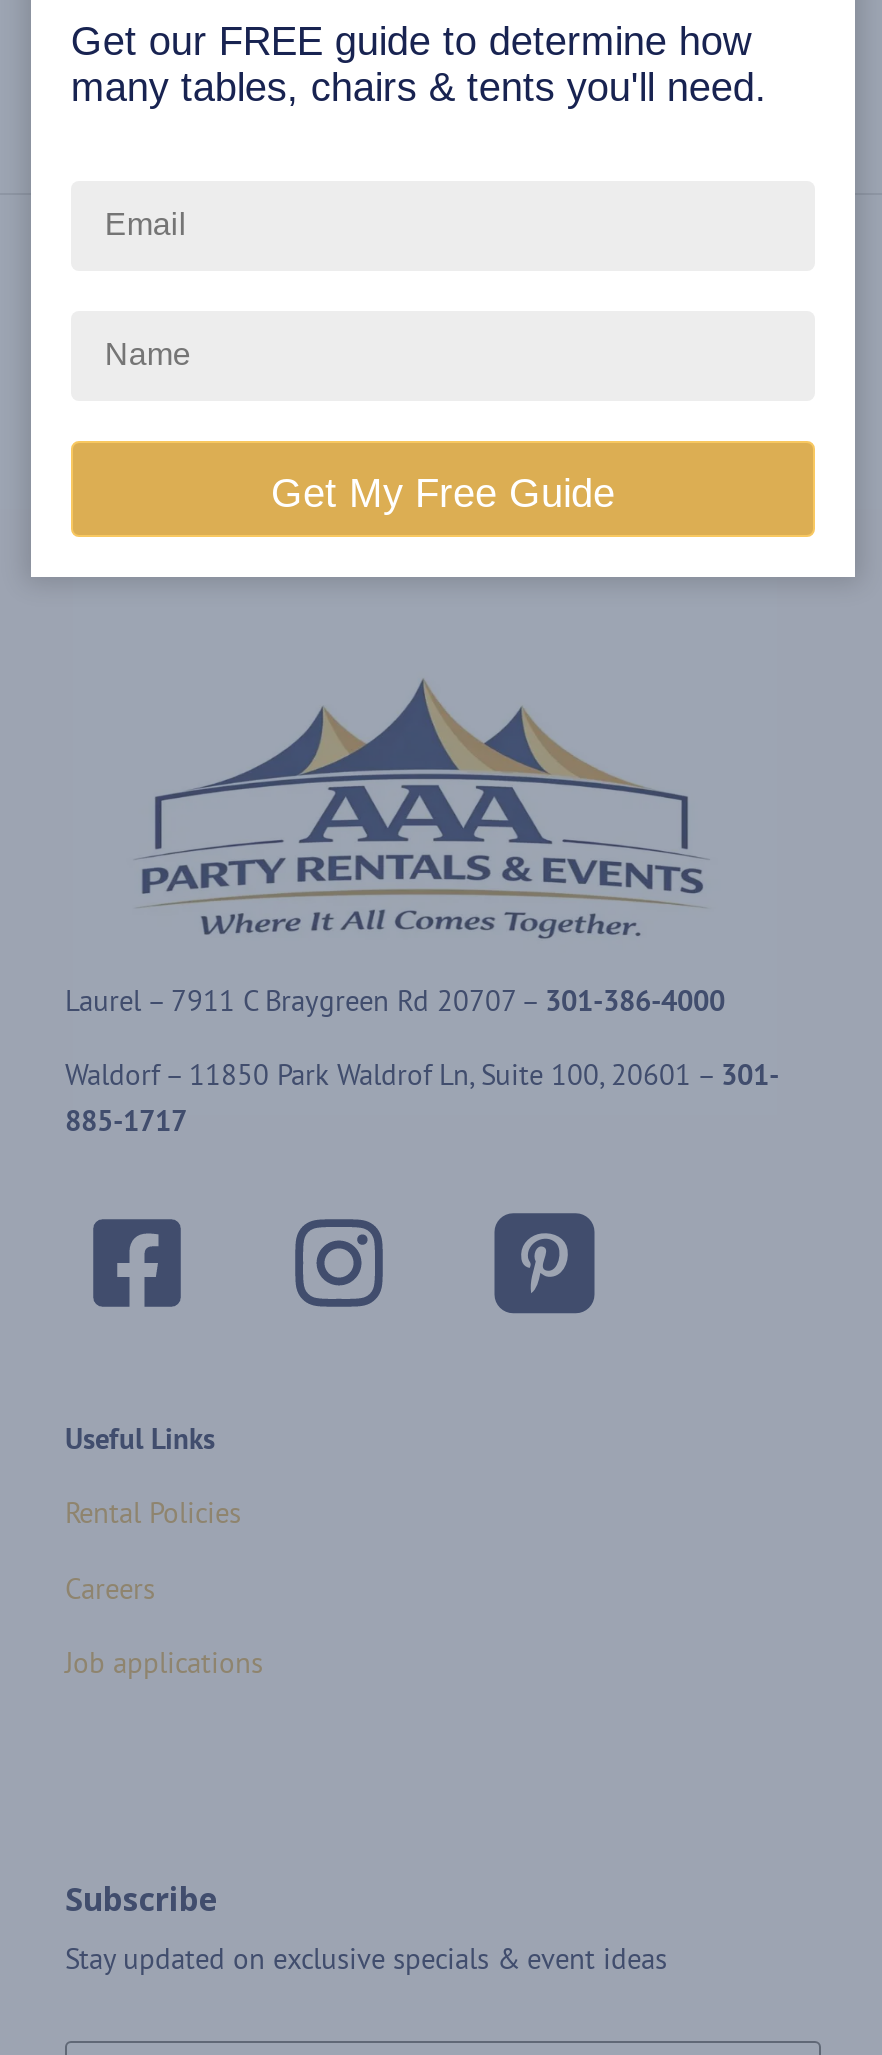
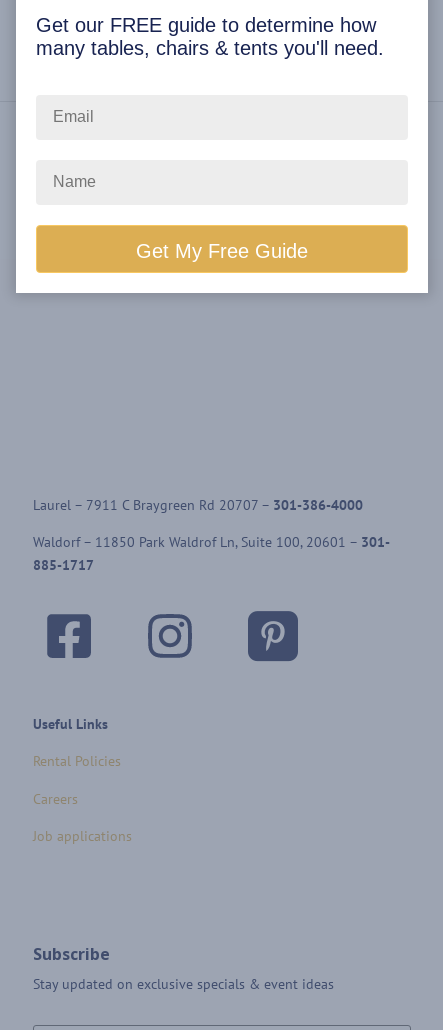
[141,679,705,939] [image] -> none

